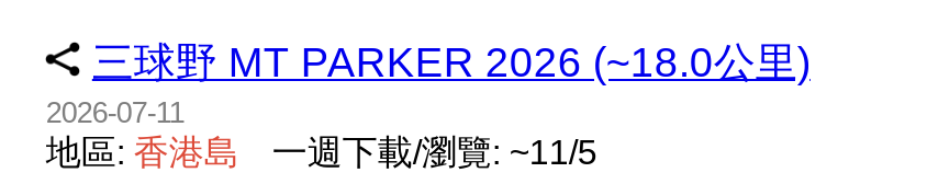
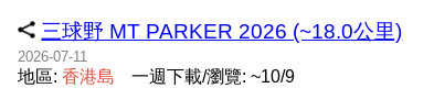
[272,134,597,171] 一週下載/瀏覽: ~11/5 -> [132,67,295,86] 一週下載/瀏覽: ~10/9

